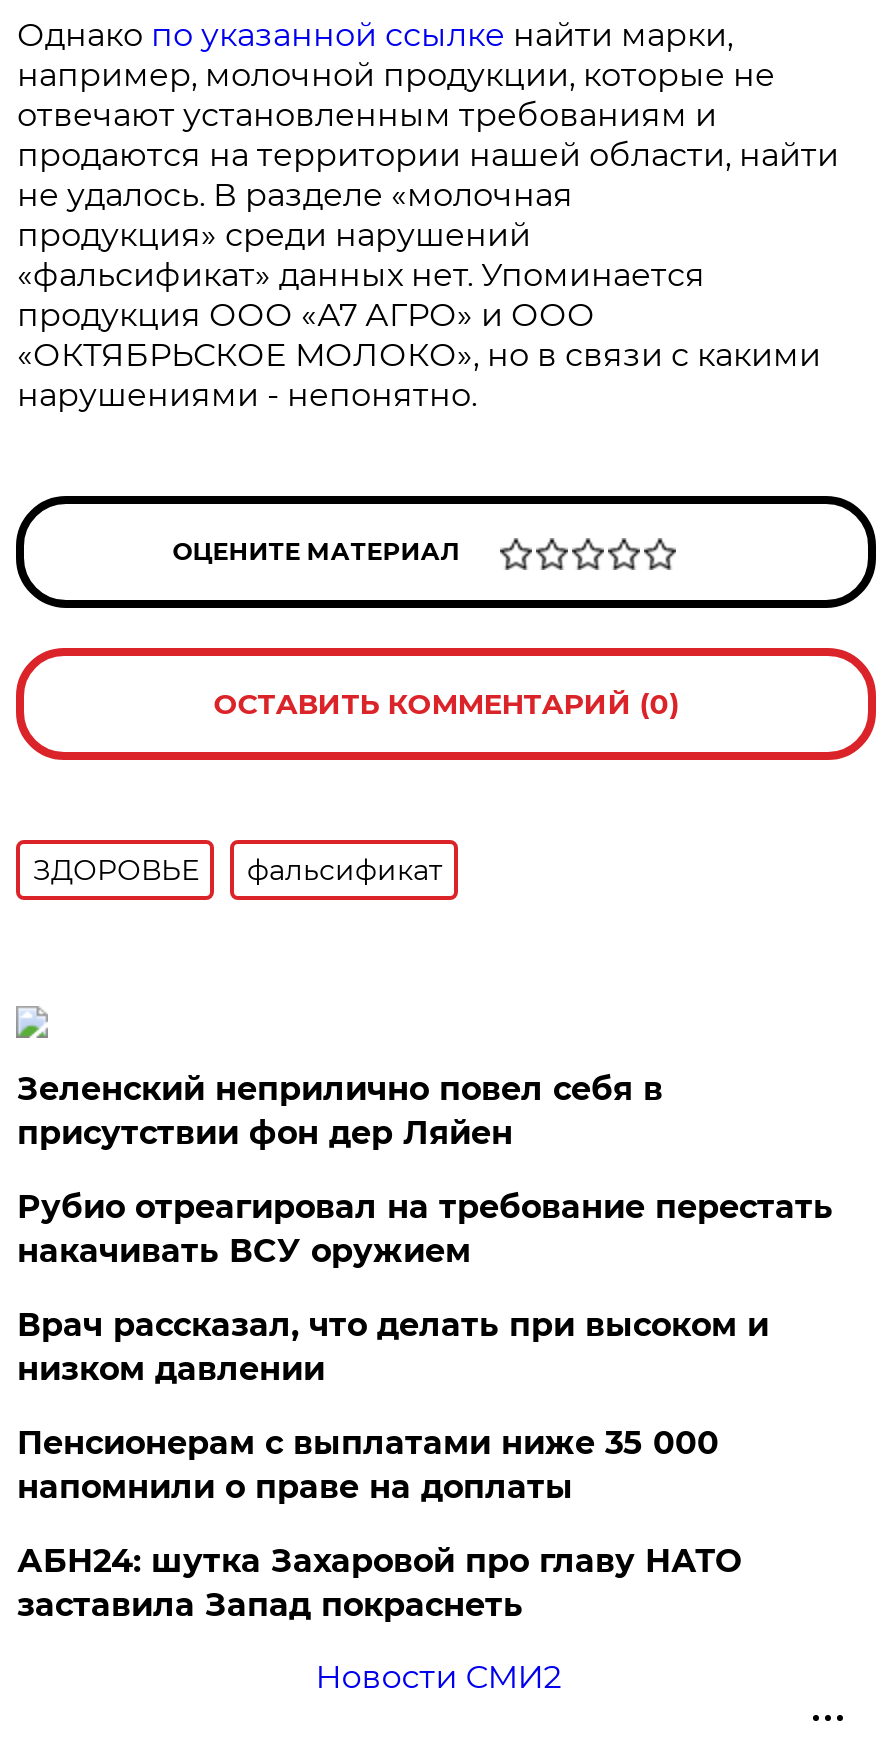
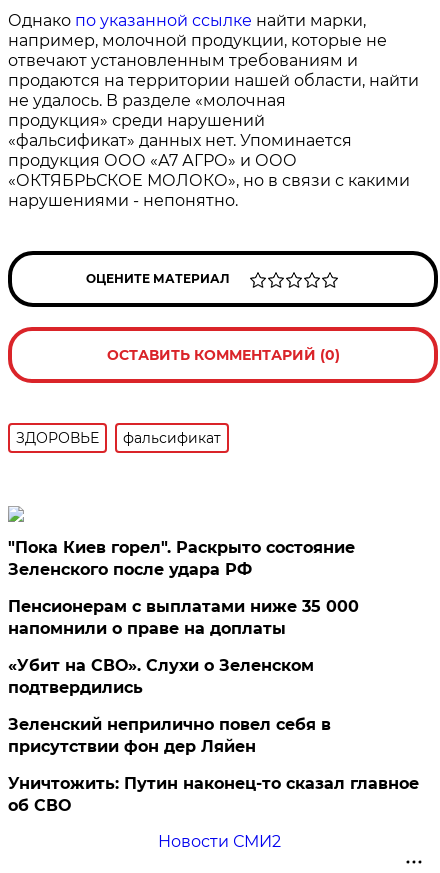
moved [17,1070,663,1152] -> [8,715,331,756]: Зеленский неприлично повел cебя в | присутствии фон дер Ляйен
[17,1188,833,1388] Рубио отреагировал на требование перестать | накачивать ВСУ оружием | Врач рассказал, что делать при высоком и | низком давлении -> [8,538,355,579] "Пока Киев горел". Раскрыто состояние | Зеленского после удара РФ
moved [17,1424,719,1506] -> [8,597,359,638]: Пенсионерам с выплатами ниже 35 000 | напомнили о праве на доплаты
[17,1542,741,1624] АБН24: шутка Захаровой про главу НАТО | заставила Запад покраснеть -> [8,656,419,815] «Убит на СВО». Слухи о Зеленском | подтвердились | Уничтожить: Путин наконец-то сказал главное | об СВО

